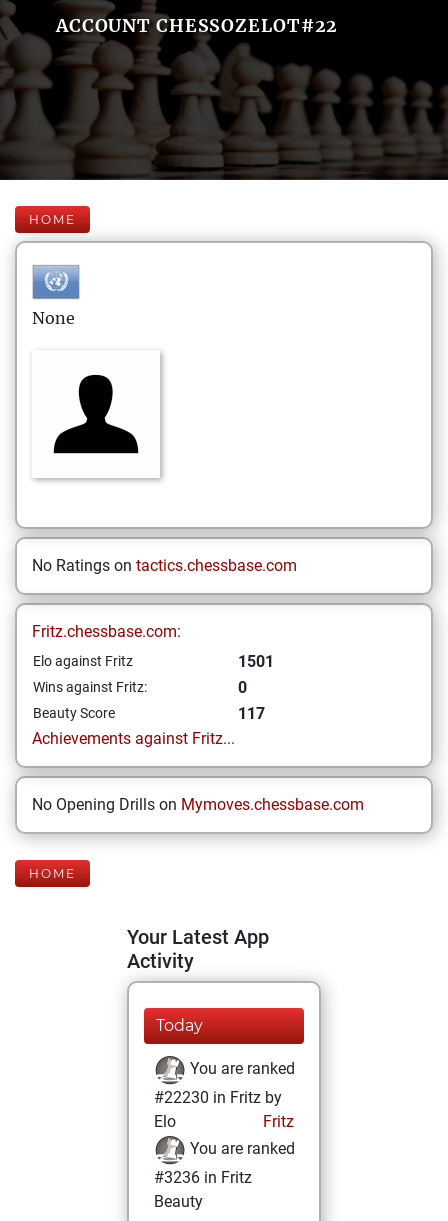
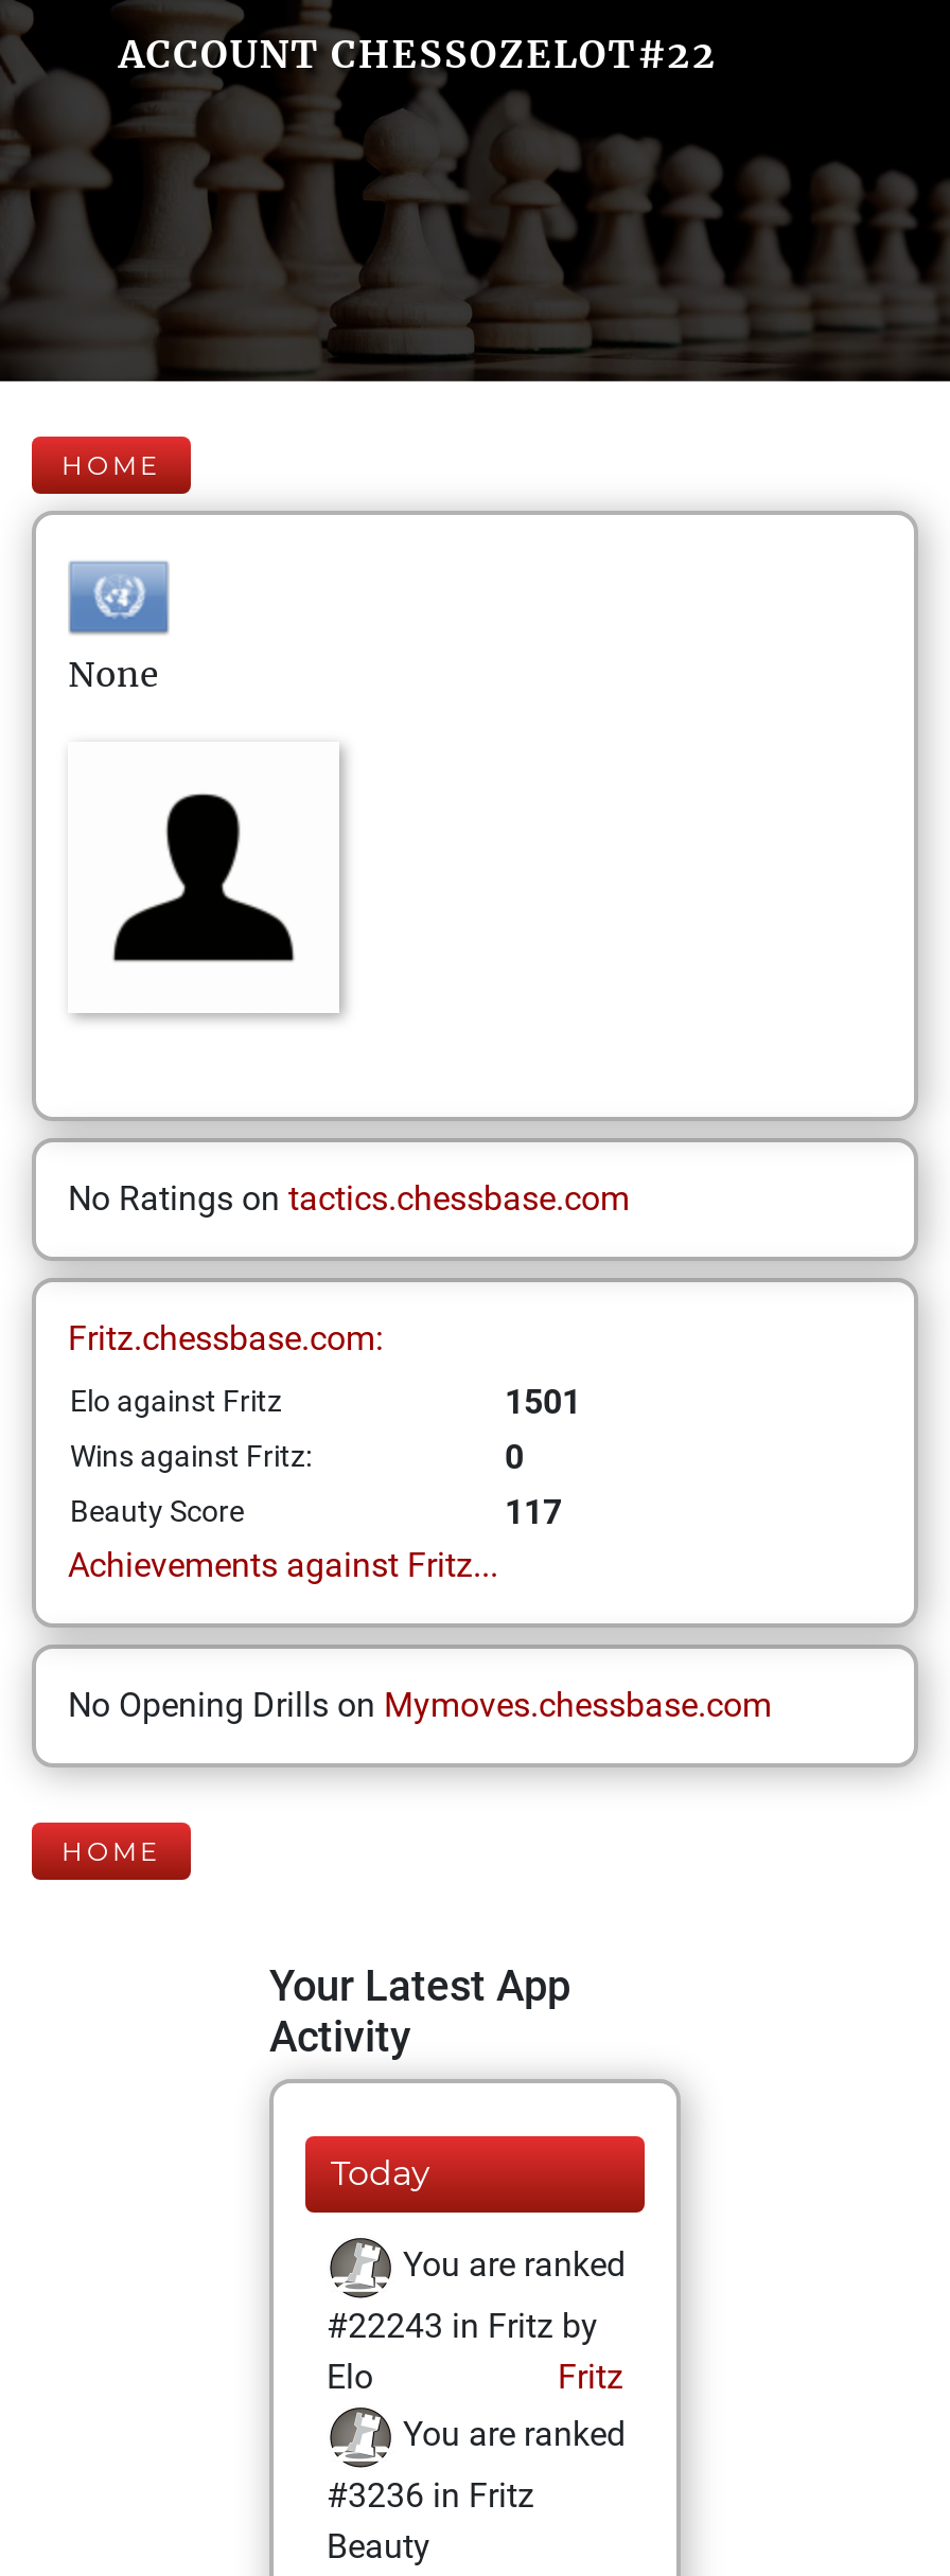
[154,1088,282,1107] #22230 in Fritz by -> [327,2306,598,2346] #22243 in Fritz by

